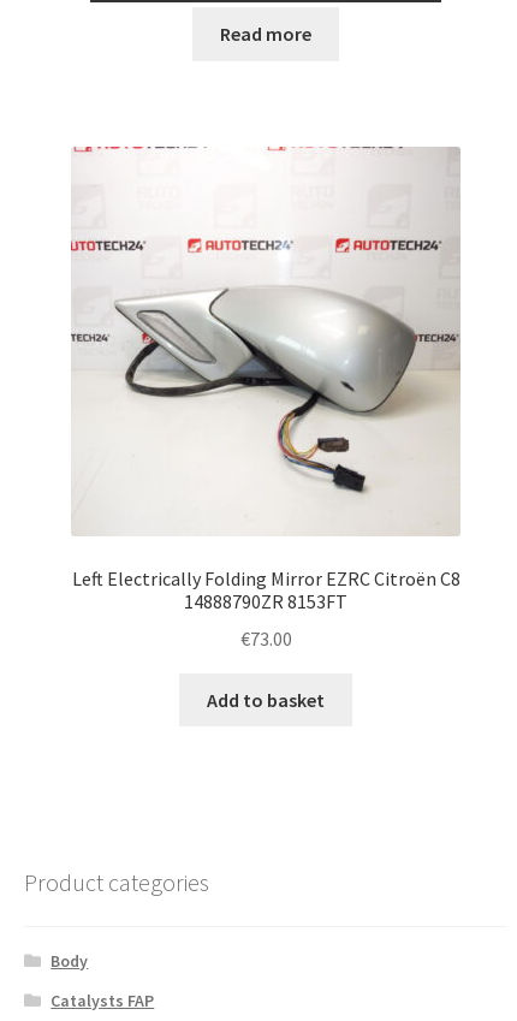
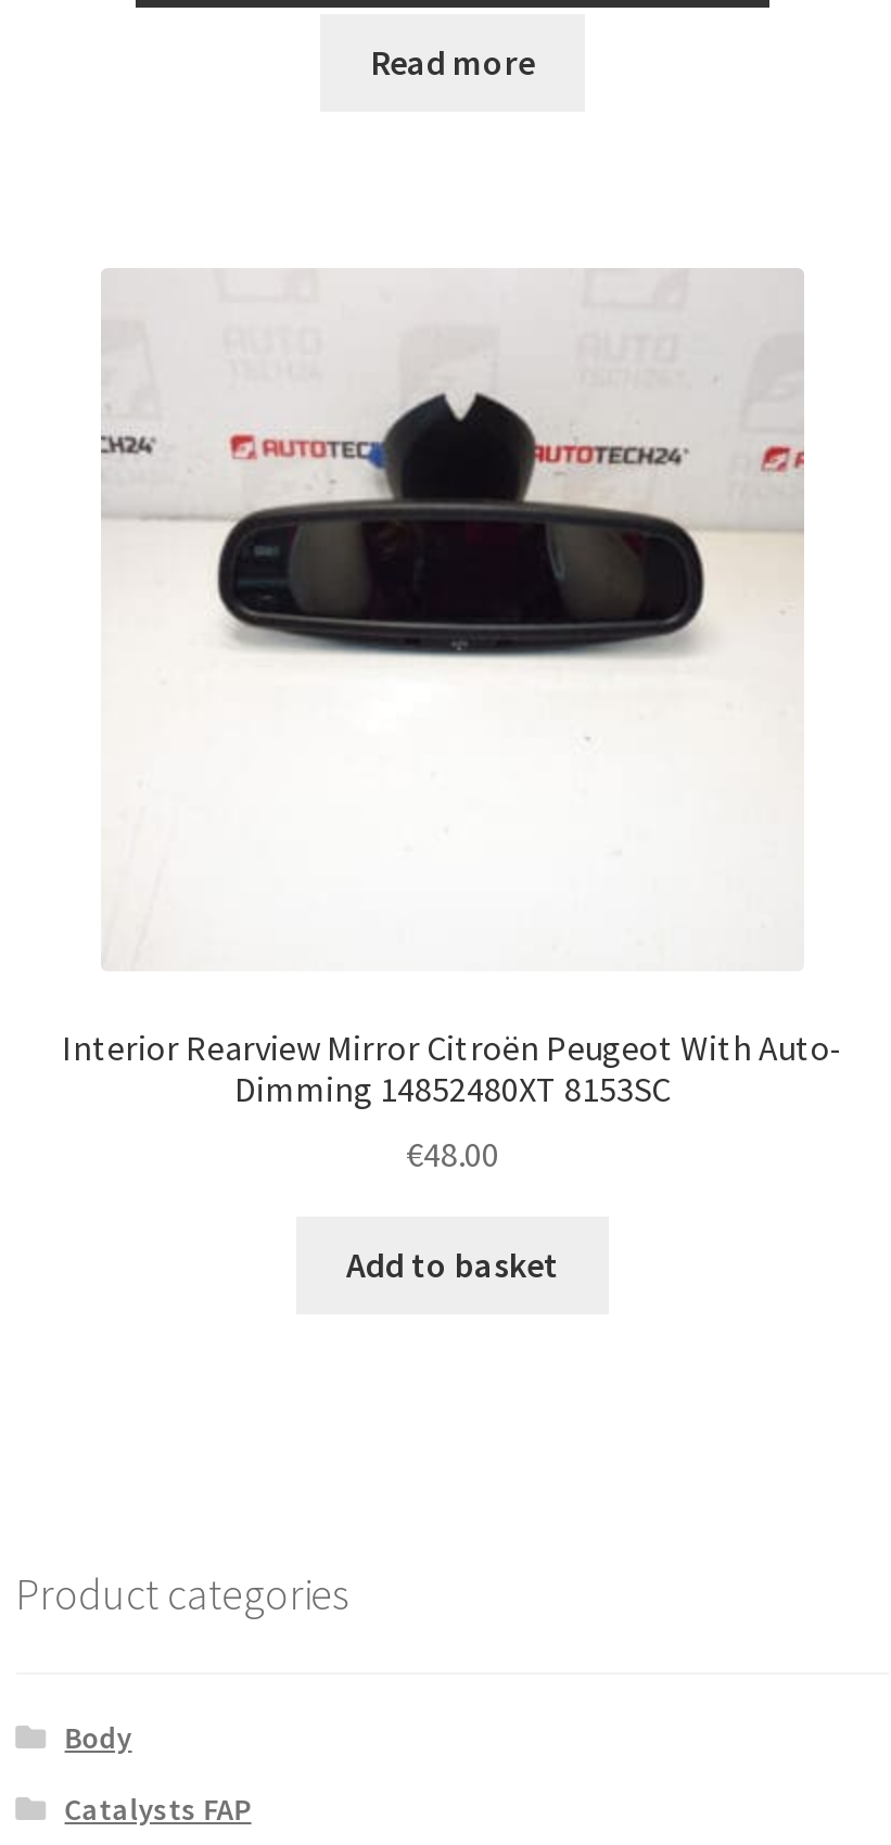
[71,146,460,613] [image] | Left Electrically Folding Mirror EZRC Citroën C8 | 14888790ZR 8153FT -> [62,267,843,1109] [image] | Interior Rearview Mirror Citroën Peugeot With Auto- | Dimming 14852480XT 8153SC
[240,626,292,650] €73.00 -> [406,1132,499,1176] €48.00

